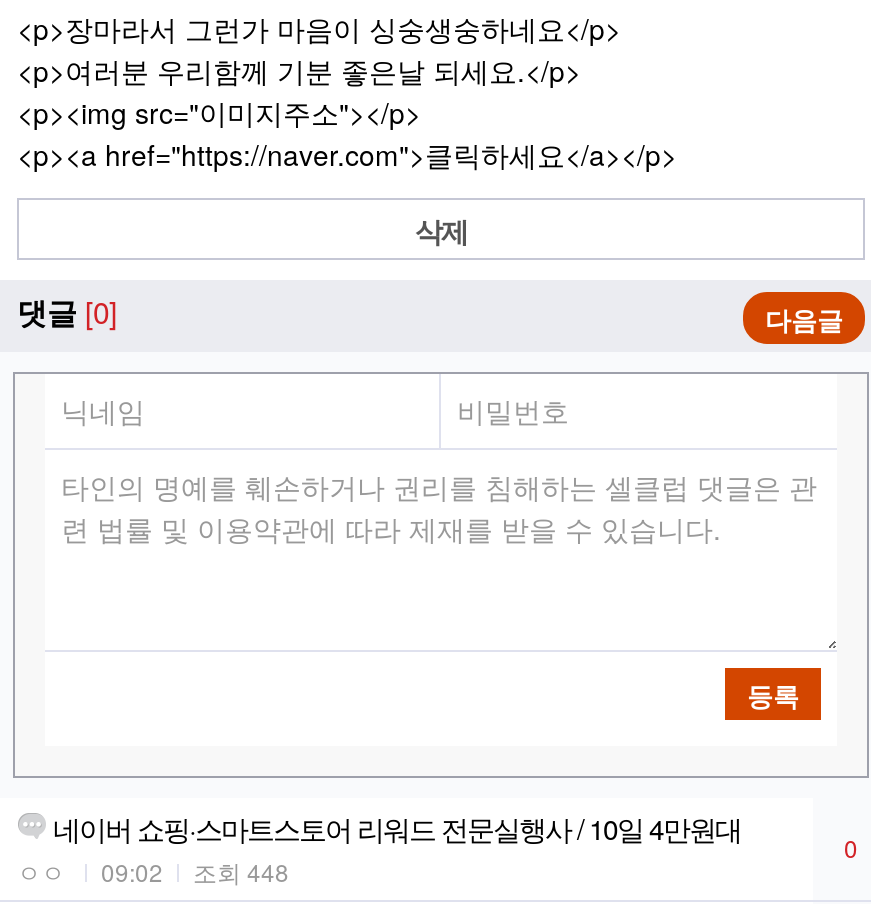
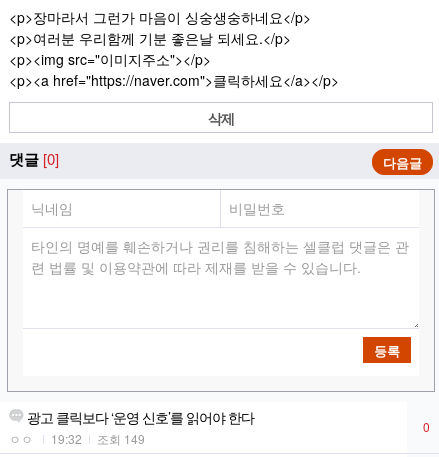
[53,808,741,848] 네이버 쇼핑·스마트스토어 리워드 전문실행사 / 10일 4만원대 -> [27,407,254,427] 광고 클릭보다 ‘운영 신호’를 읽어야 한다
[101,854,163,888] 09:02 -> [51,430,82,447] 19:32
[193,854,289,888] 조회 448 -> [97,430,145,447] 조회 149

